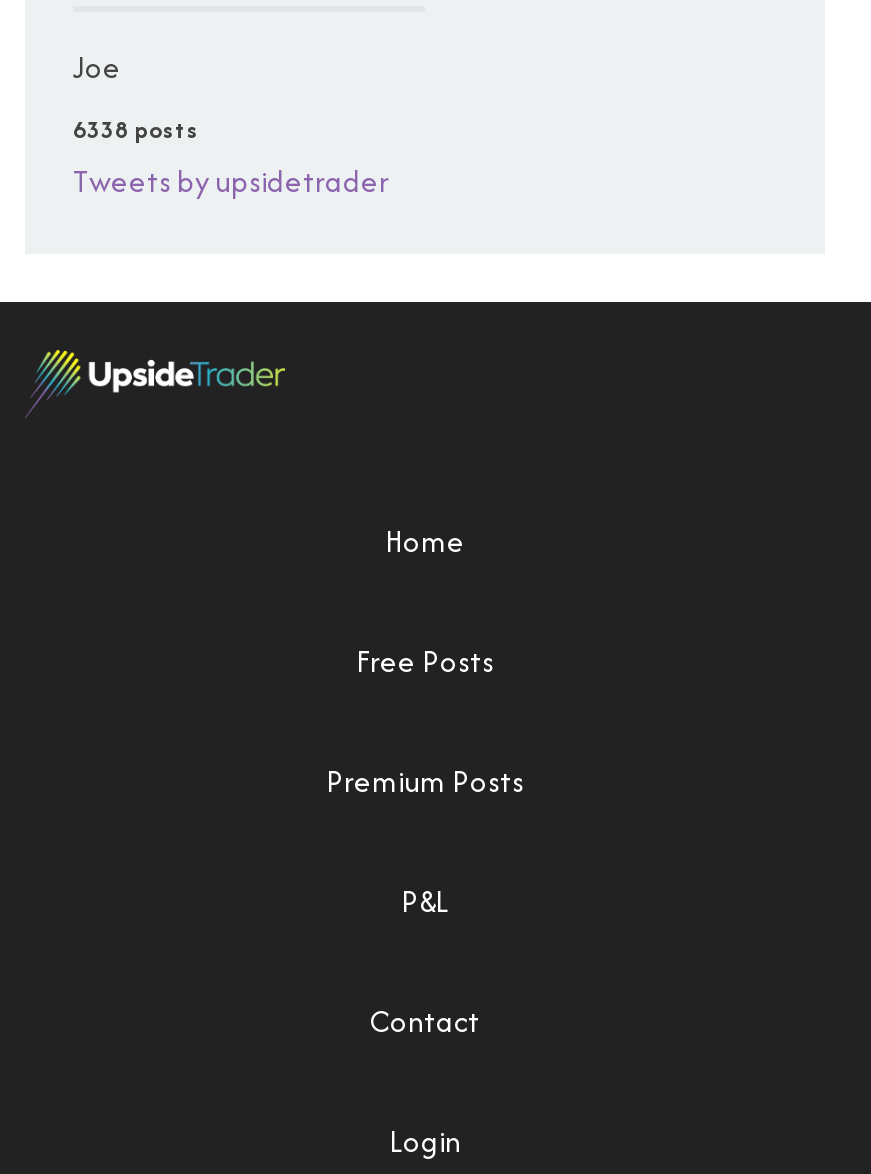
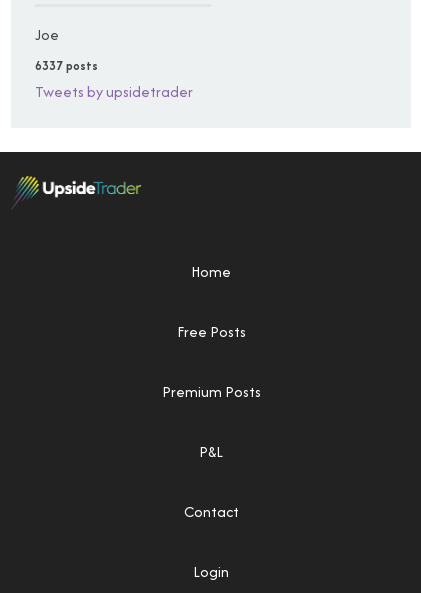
[73,111,199,145] 6338 posts -> [35,57,98,74] 6337 posts

